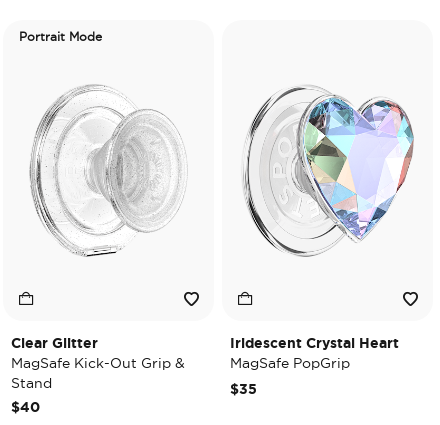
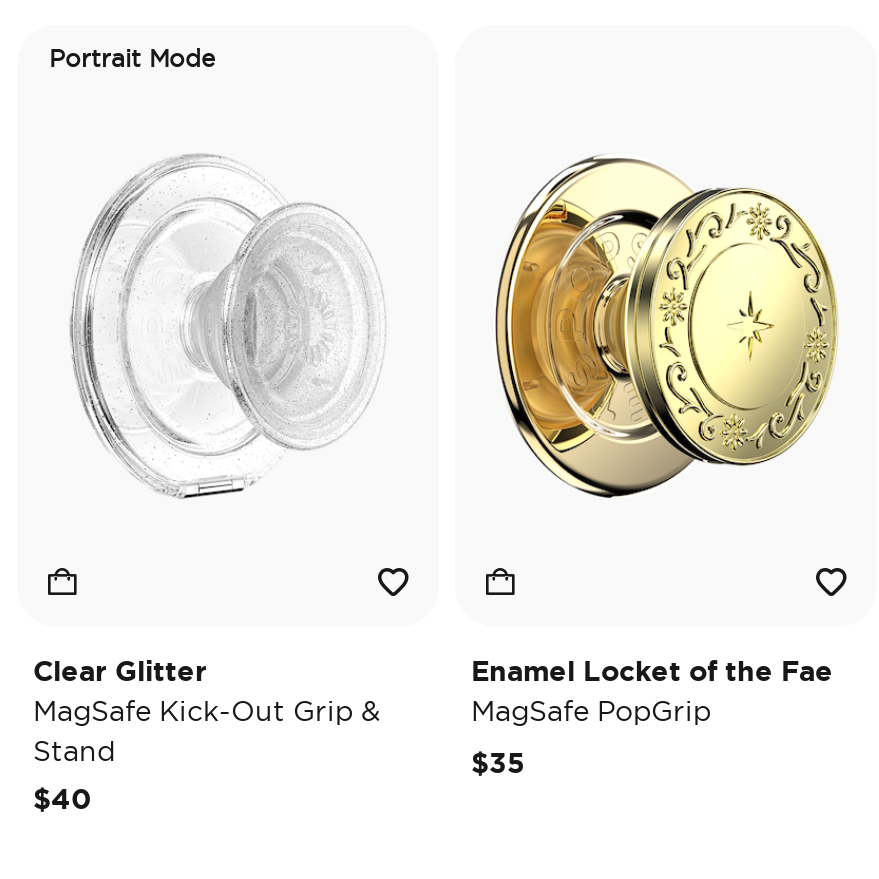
[242,86,415,257] [image] -> [493,155,839,499] [image]
[230,335,399,351] Iridescent Crystal Heart -> [471,655,833,687] Enamel Locket of the Fae

